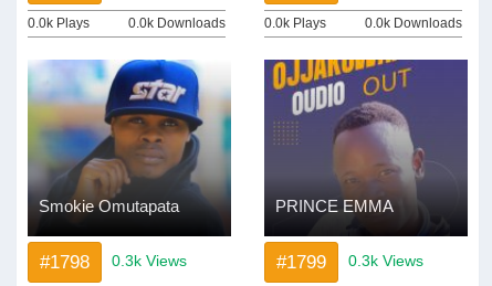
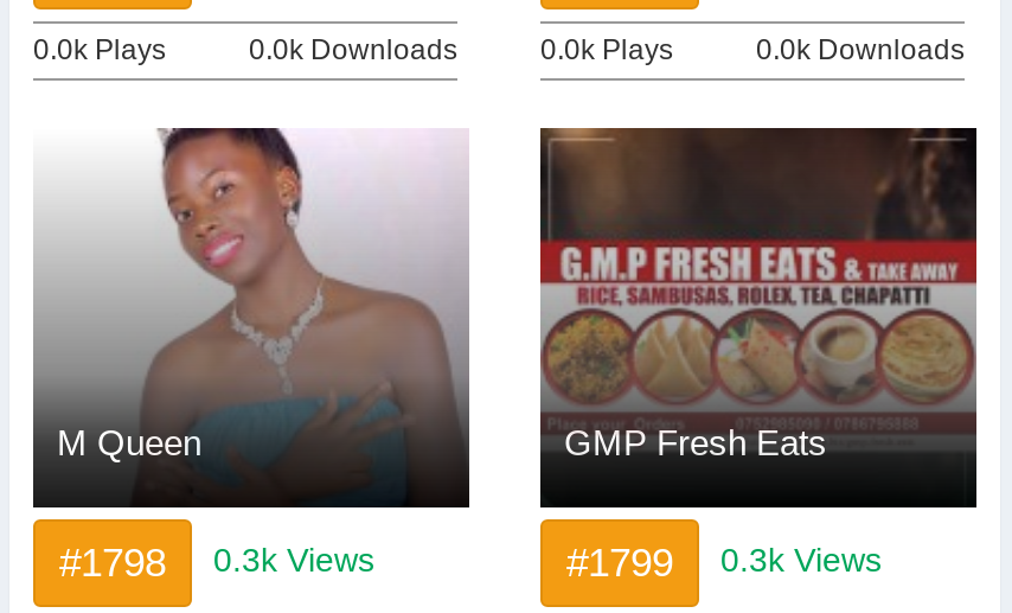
[28,59,232,215] [image] | Smokie Omutapata -> [33,126,469,462] [image] | M Queen
[263,59,469,215] [image] | PRINCE EMMA -> [538,126,979,462] [image] | GMP Fresh Eats

